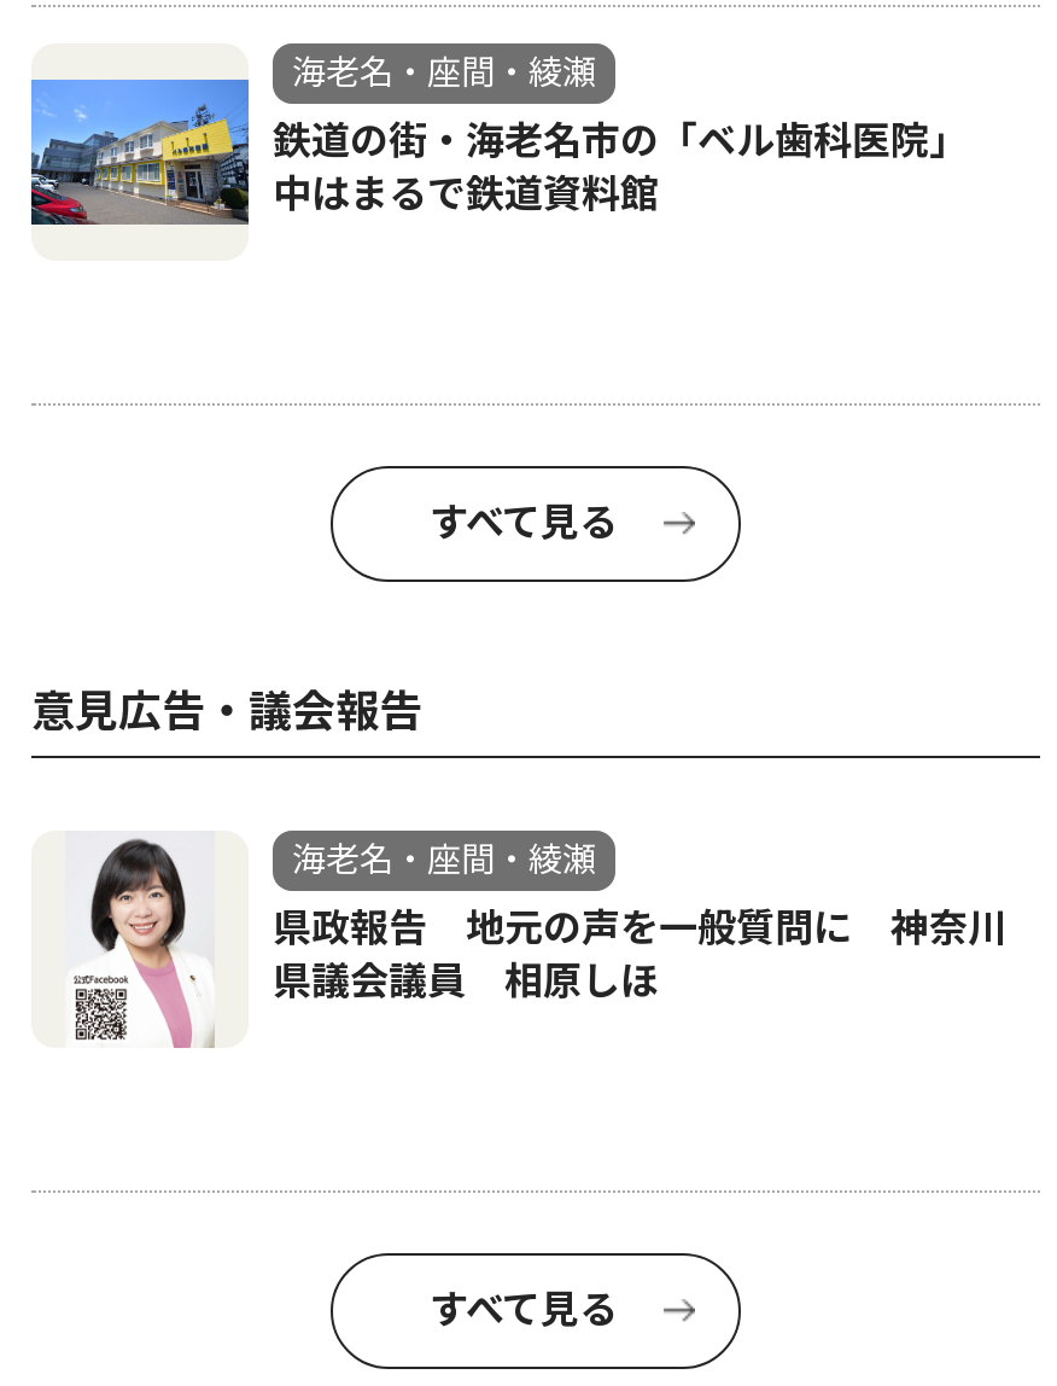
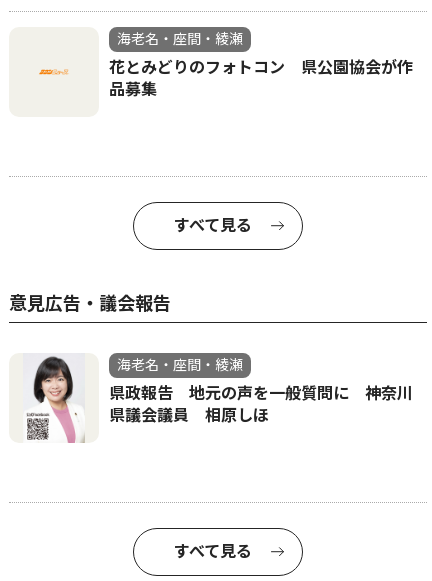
[29,77,251,227] [image] -> none
[273,117,1006,216] 鉄道の街・海老名市の「ベル歯科医院」 | 中はまるで鉄道資料館 -> [109,58,413,99] 花とみどりのフォトコン 県公園協会が作 | 品募集

